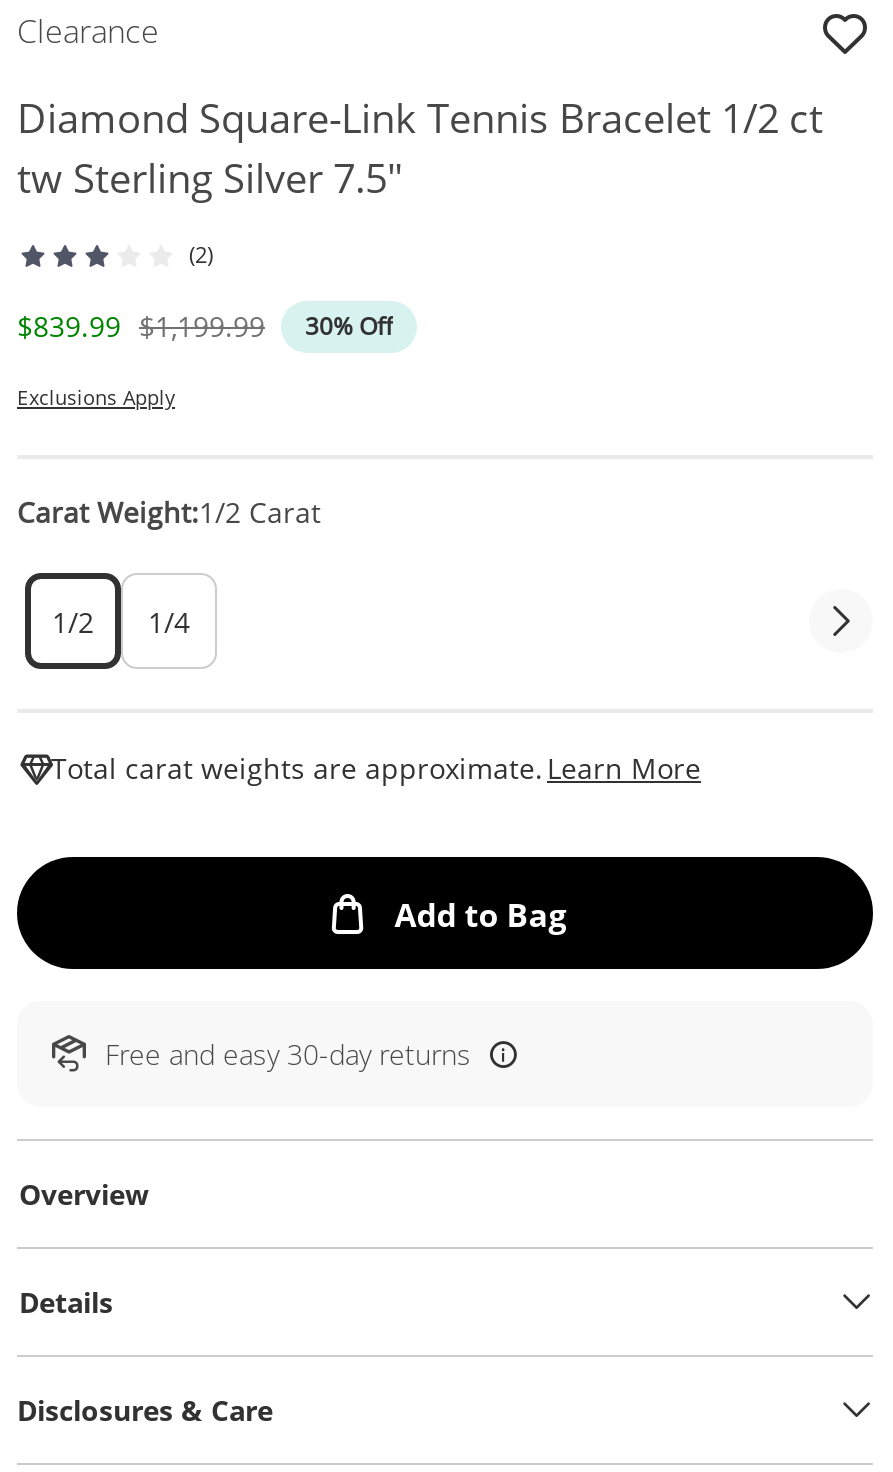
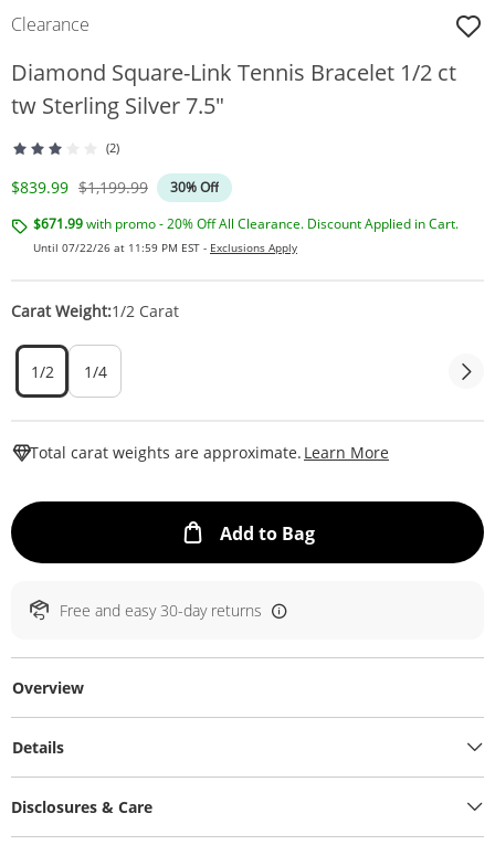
[17,383,175,411] Exclusions Apply -> [33,214,459,255] $671.99 with promo - 20% Off All Clearance. Discount Applied in Cart. | Until 07/22/26 at 11:59 PM EST - Exclusions Apply

